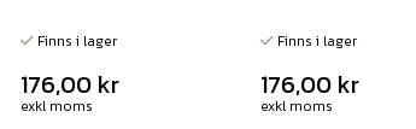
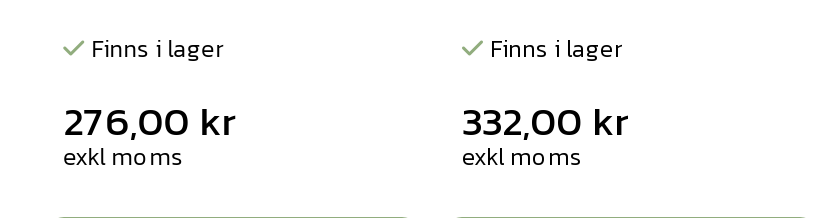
[20,66,119,102] 176,00 kr -> [63,90,235,150] 276,00 kr
[260,66,359,102] 176,00 kr -> [462,91,628,151] 332,00 kr

